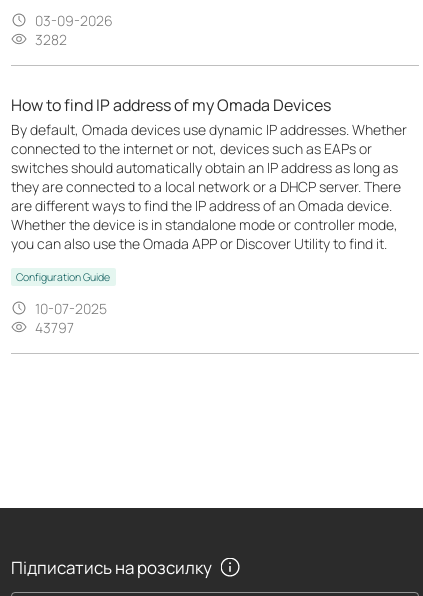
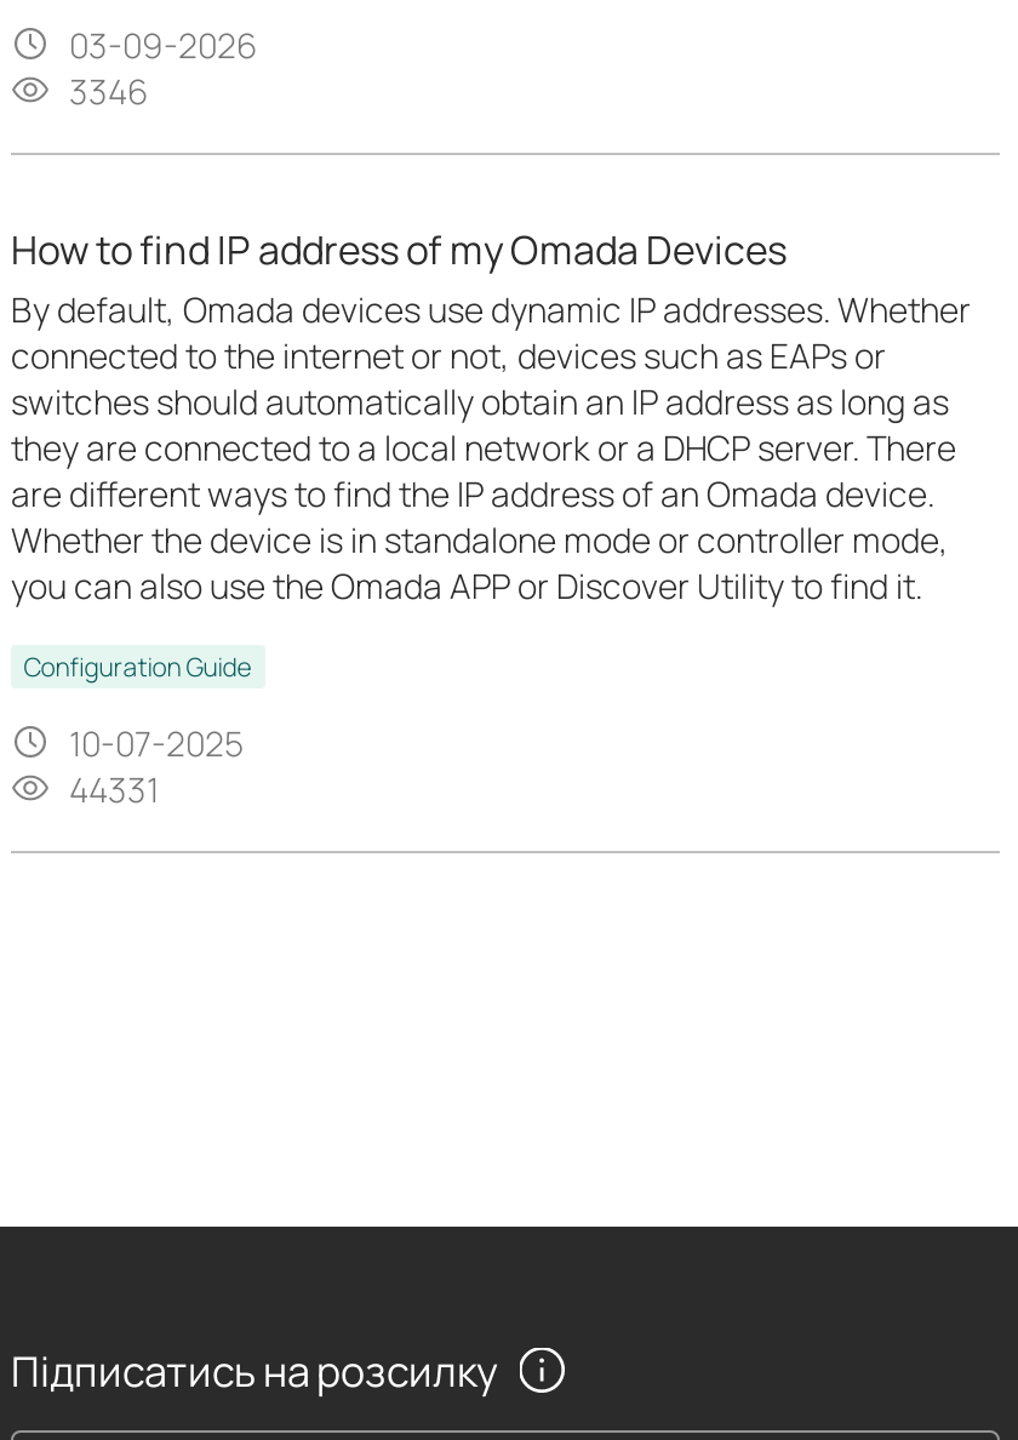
[35,30,67,49] 3282 -> [69,67,149,113] 3346
[35,318,74,337] 43797 -> [69,766,159,812] 44331

